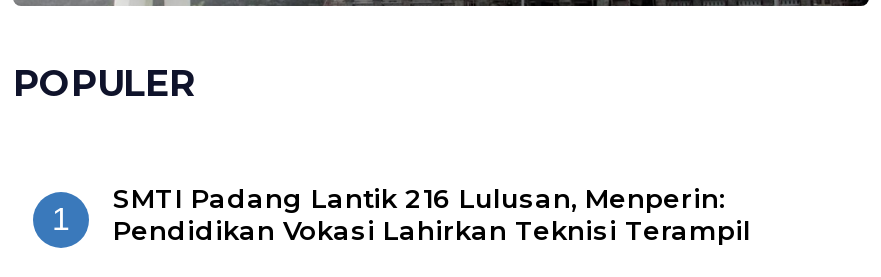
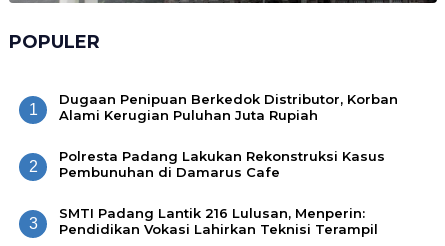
none -> [28,91,398,175] Dugaan Penipuan Berkedok Distributor, Korban | Alami Kerugian Puluhan Juta Rupiah | 2
none -> [28,148,385,232] Polresta Padang Lakukan Rekonstruksi Kasus | Pembunuhan di Damarus Cafe | 3

